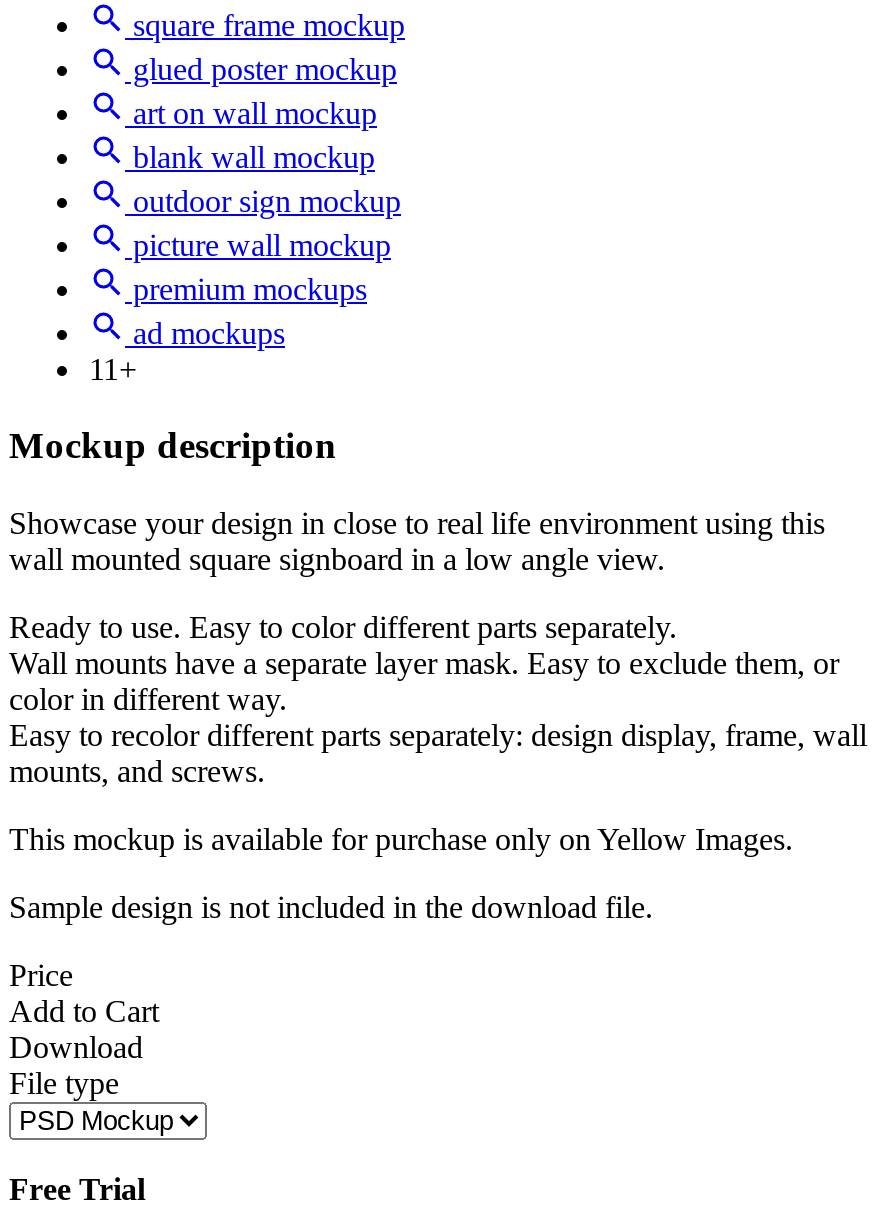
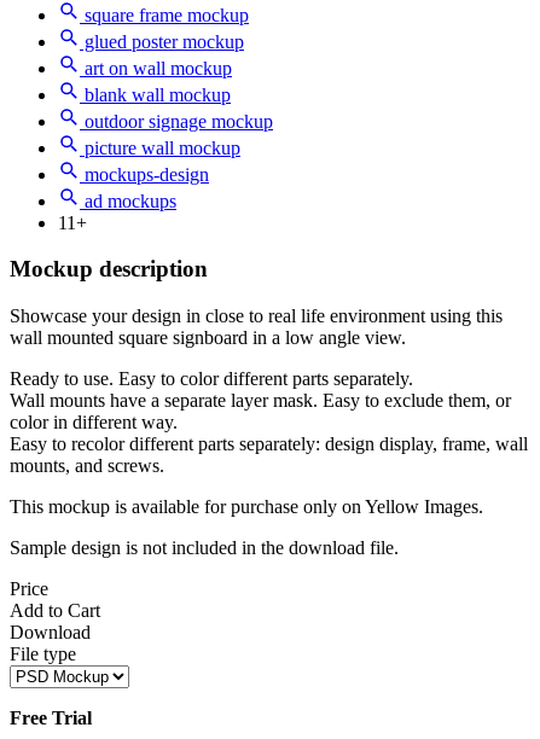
[125,183,401,217] outdoor sign mockup -> [80,111,273,131] outdoor signage mockup
[125,271,367,305] premium mockups -> [80,164,209,184] mockups-design

